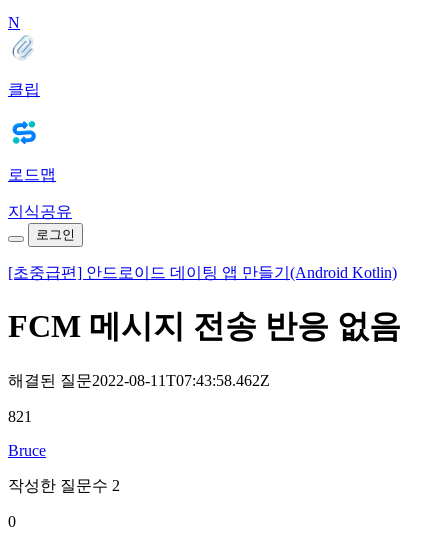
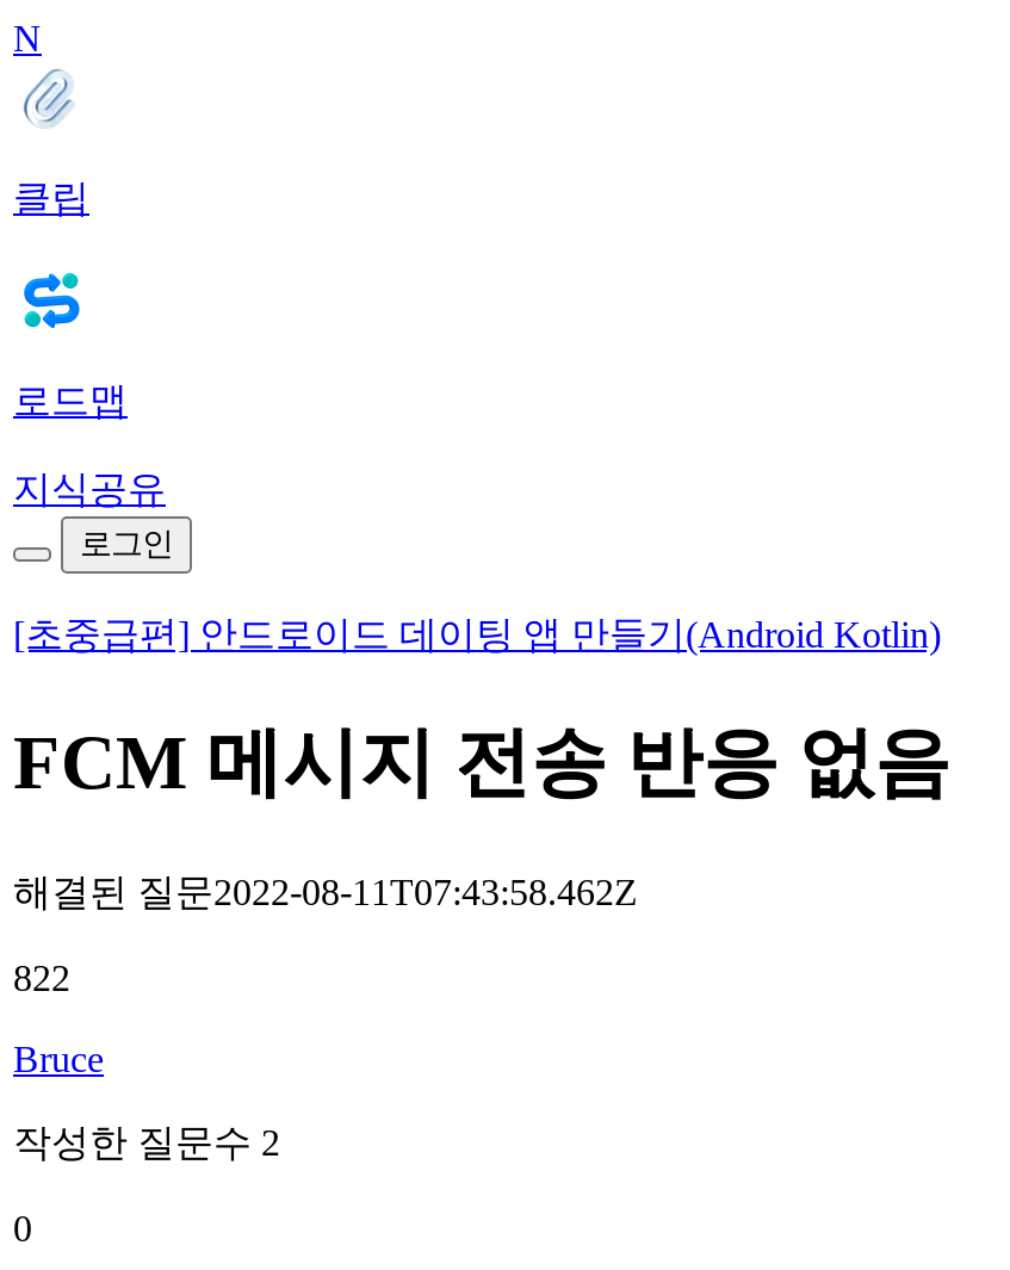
[8,408,32,425] 821 -> [13,957,70,998] 822

